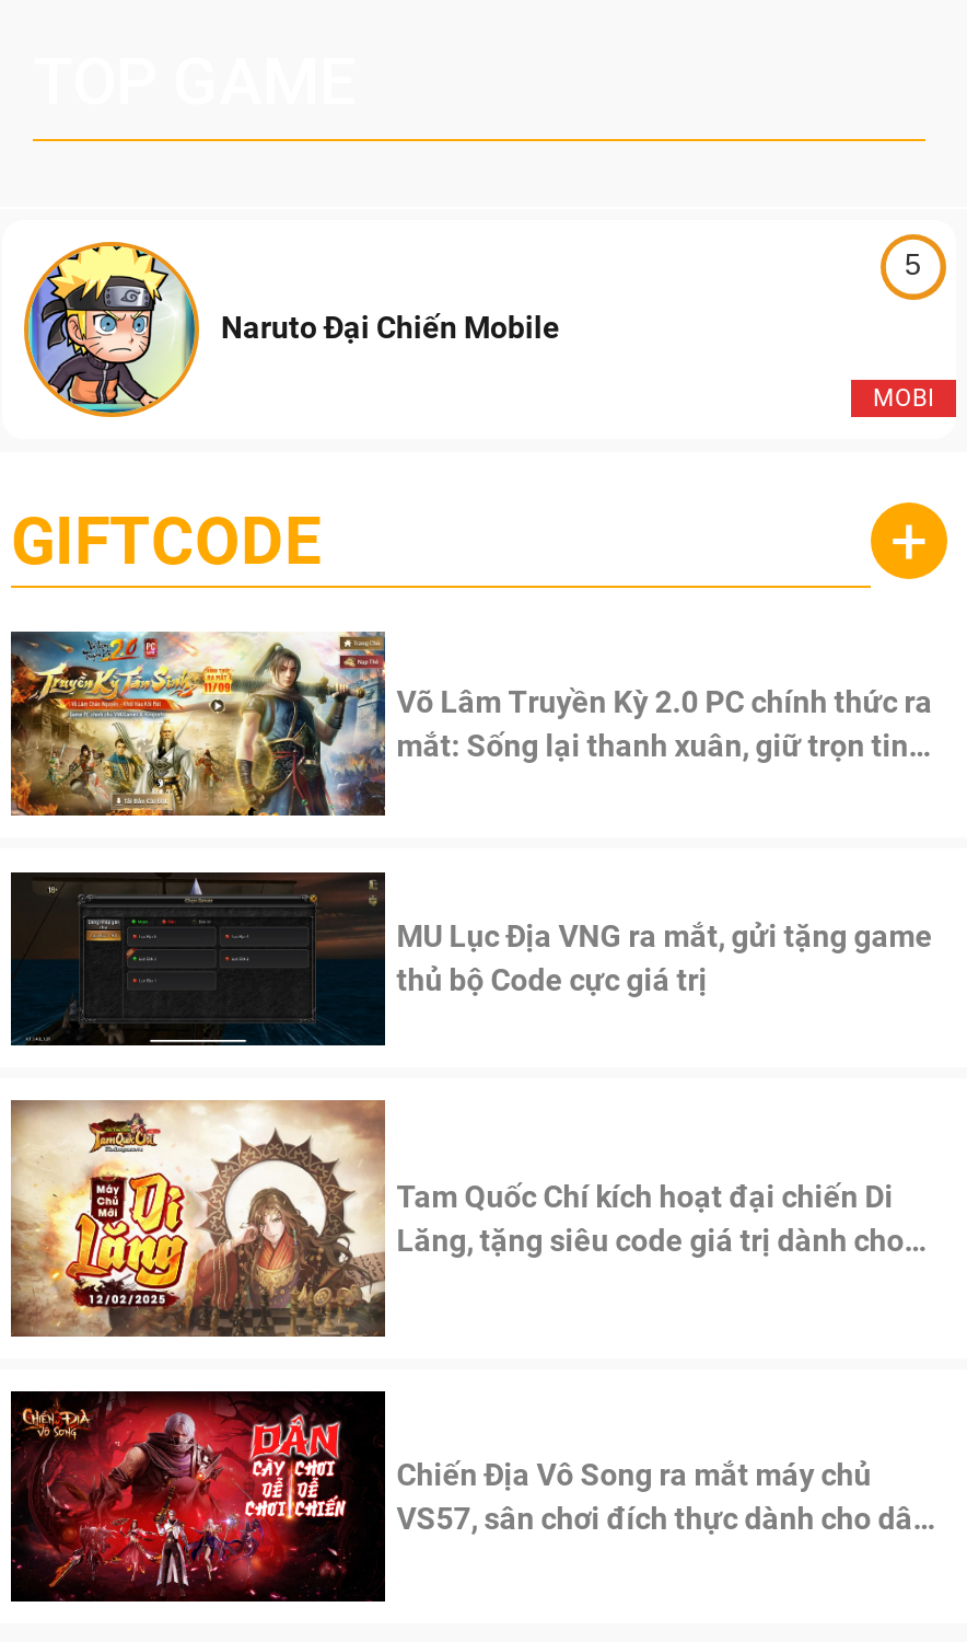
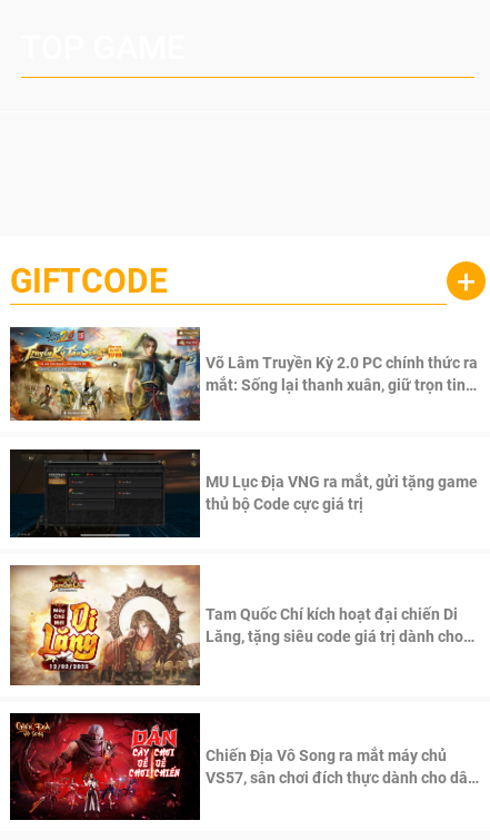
[22,240,560,419] [image] | Naruto Đại Chiến Mobile -> none
[905,247,921,280] 5 -> none
[873,384,934,412] MOBI -> none

